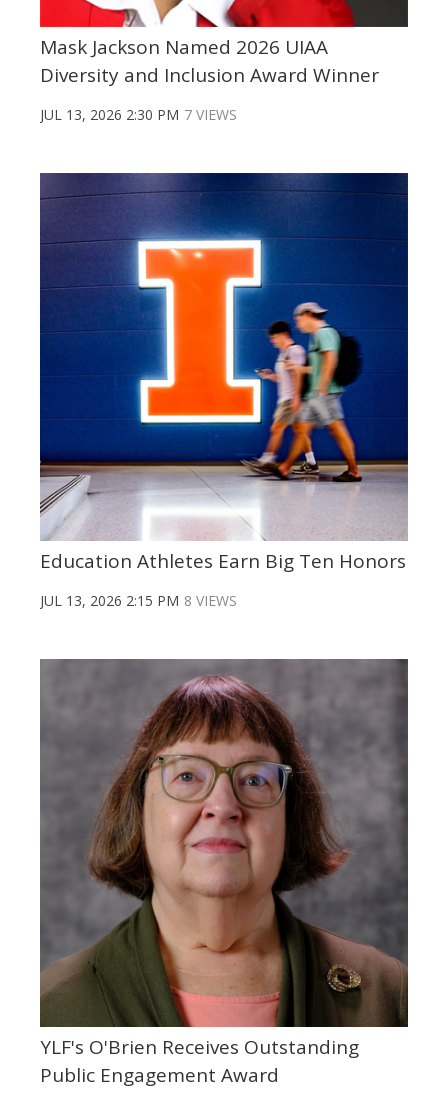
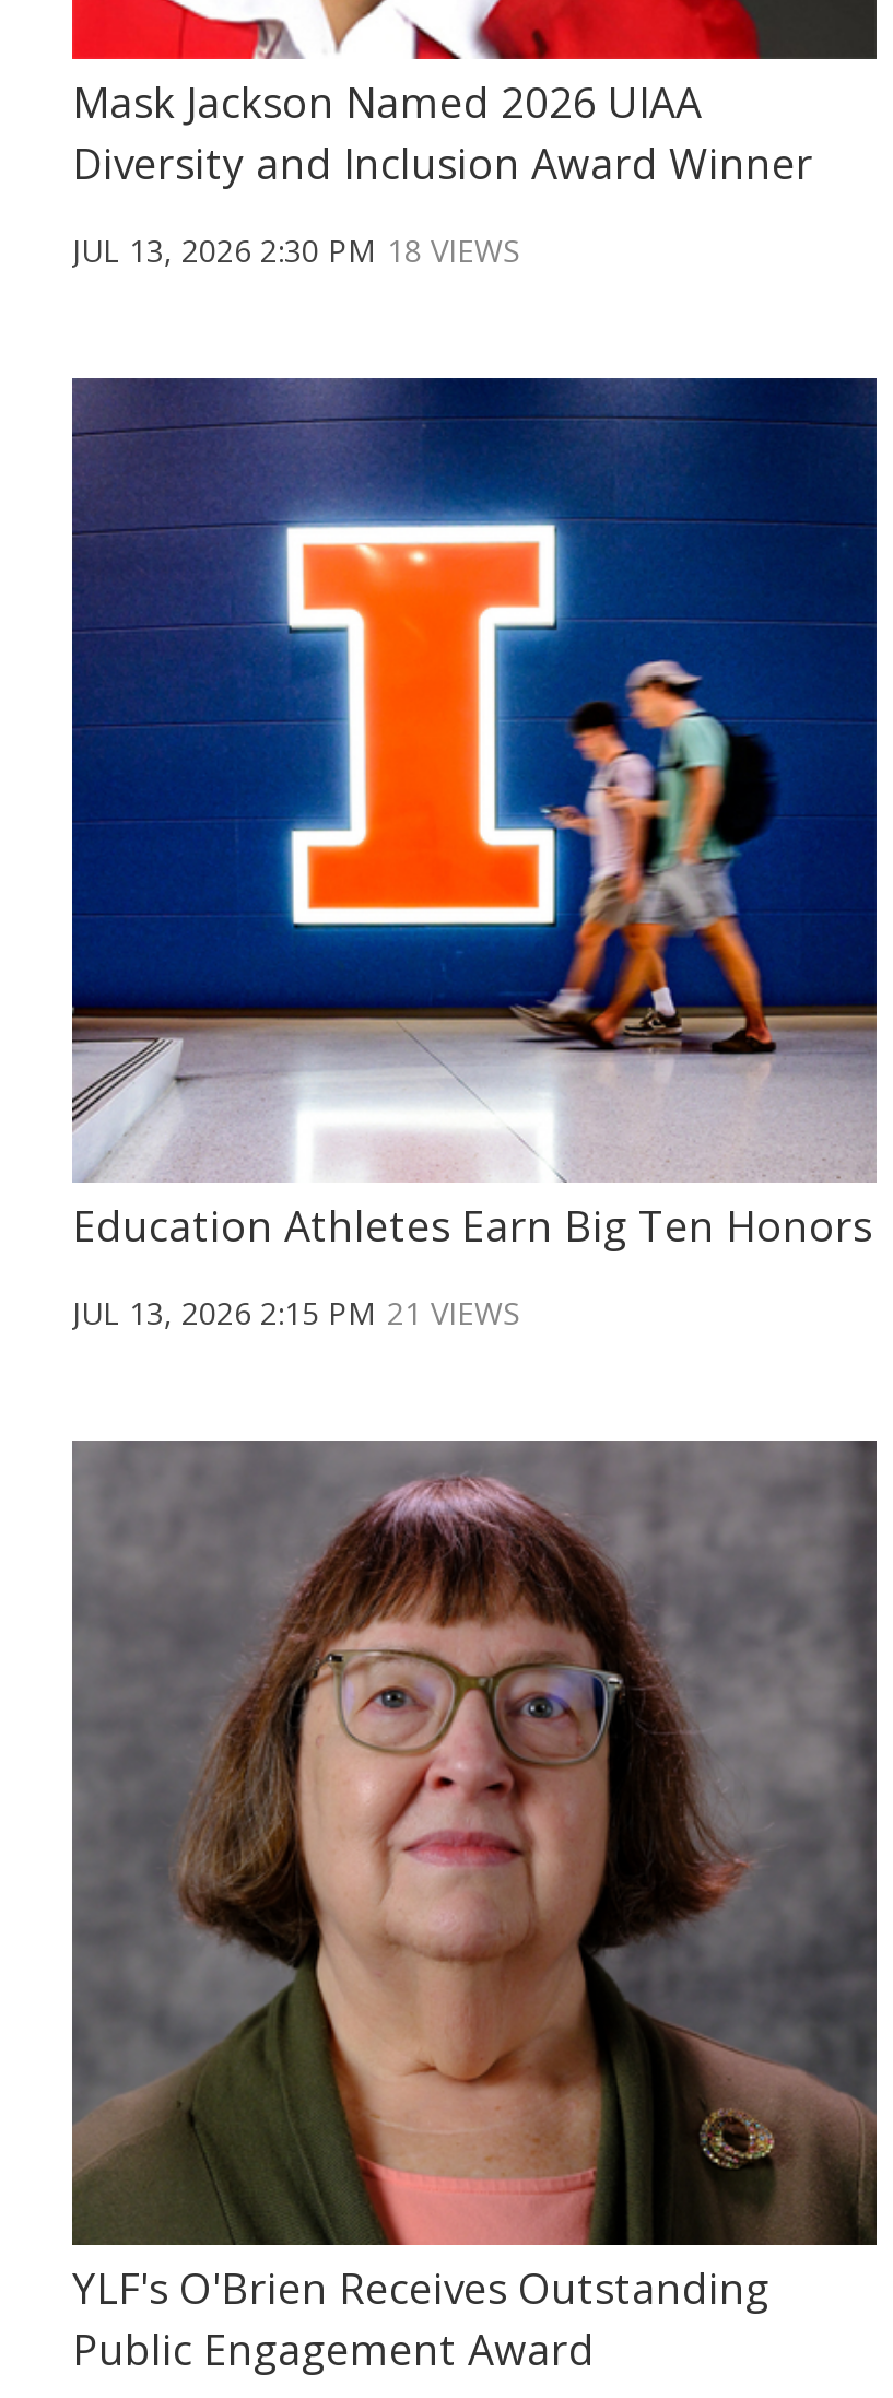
[40,105,237,124] JUL 13, 2026 2:30 PM 7 VIEWS -> [72,230,520,271] JUL 13, 2026 2:30 PM 18 VIEWS
[40,591,237,610] JUL 13, 2026 2:15 PM 8 VIEWS -> [72,1292,520,1333] JUL 13, 2026 2:15 PM 21 VIEWS

